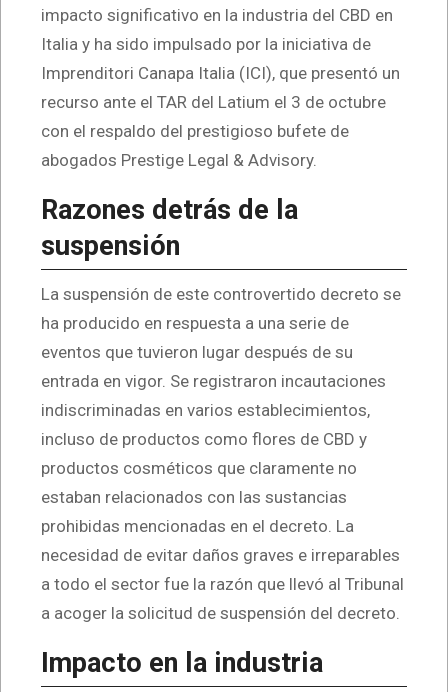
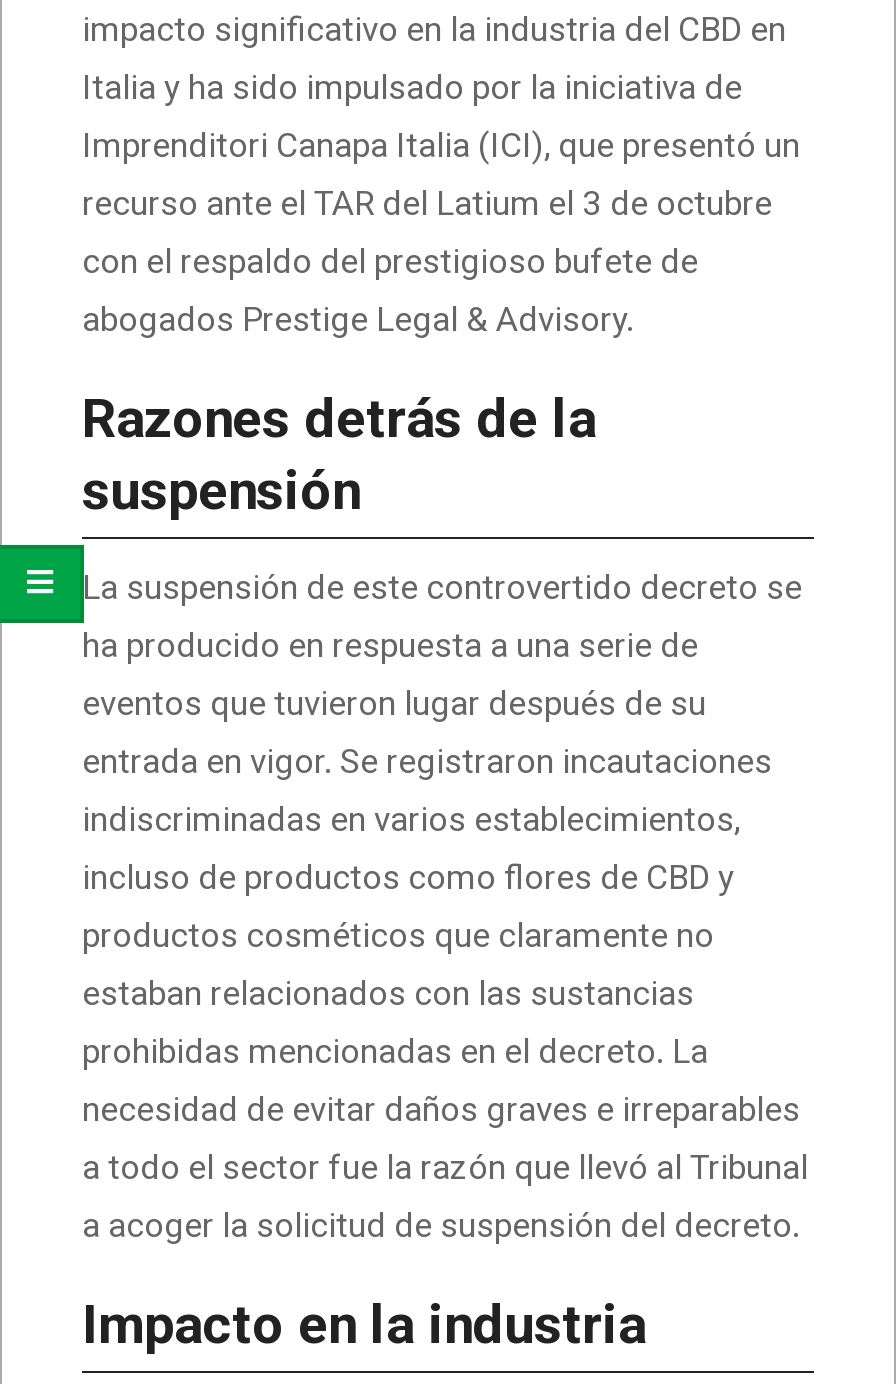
none -> [6,543,86,625] [image]

